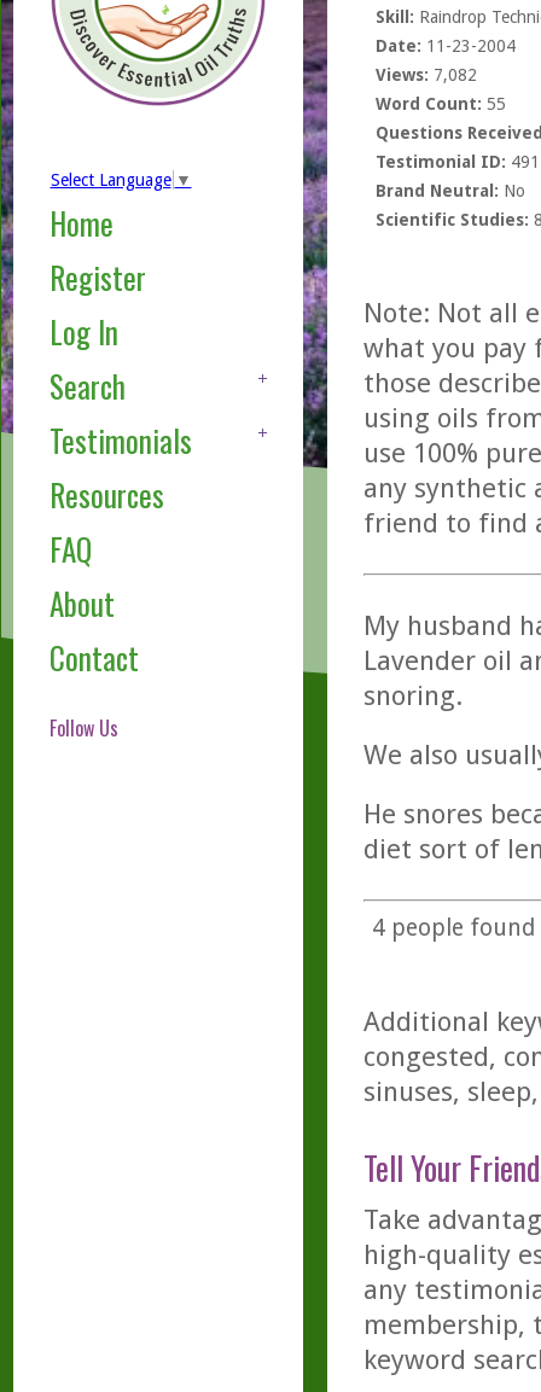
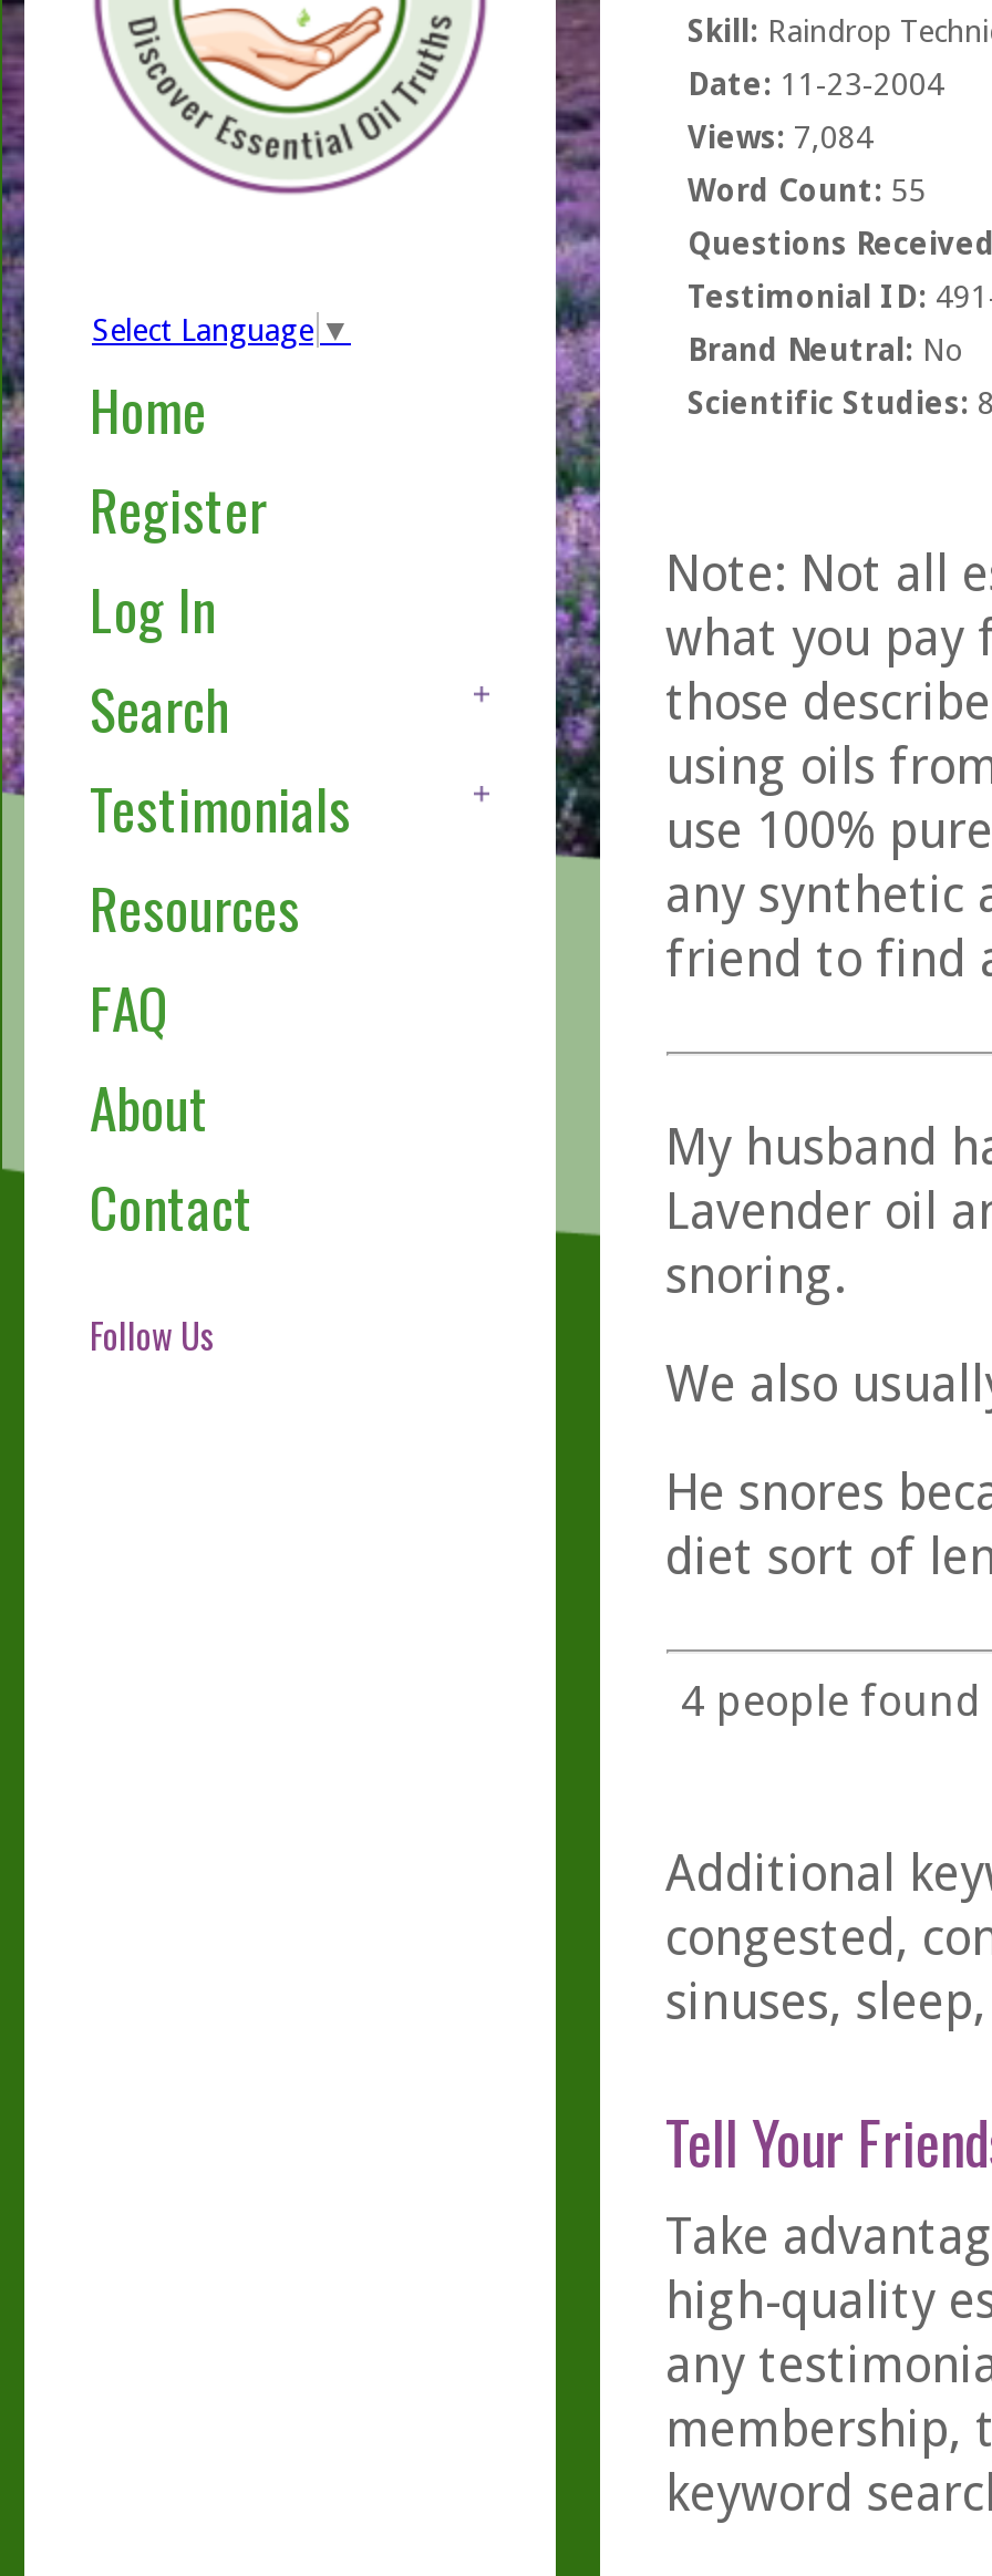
[375,65,476,85] Views: 7,082 -> [688,120,874,155] Views: 7,084

